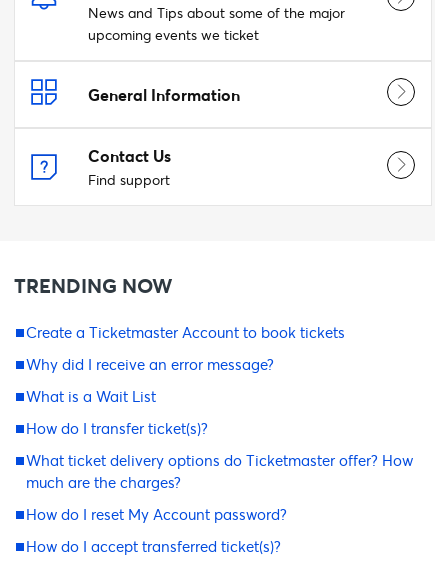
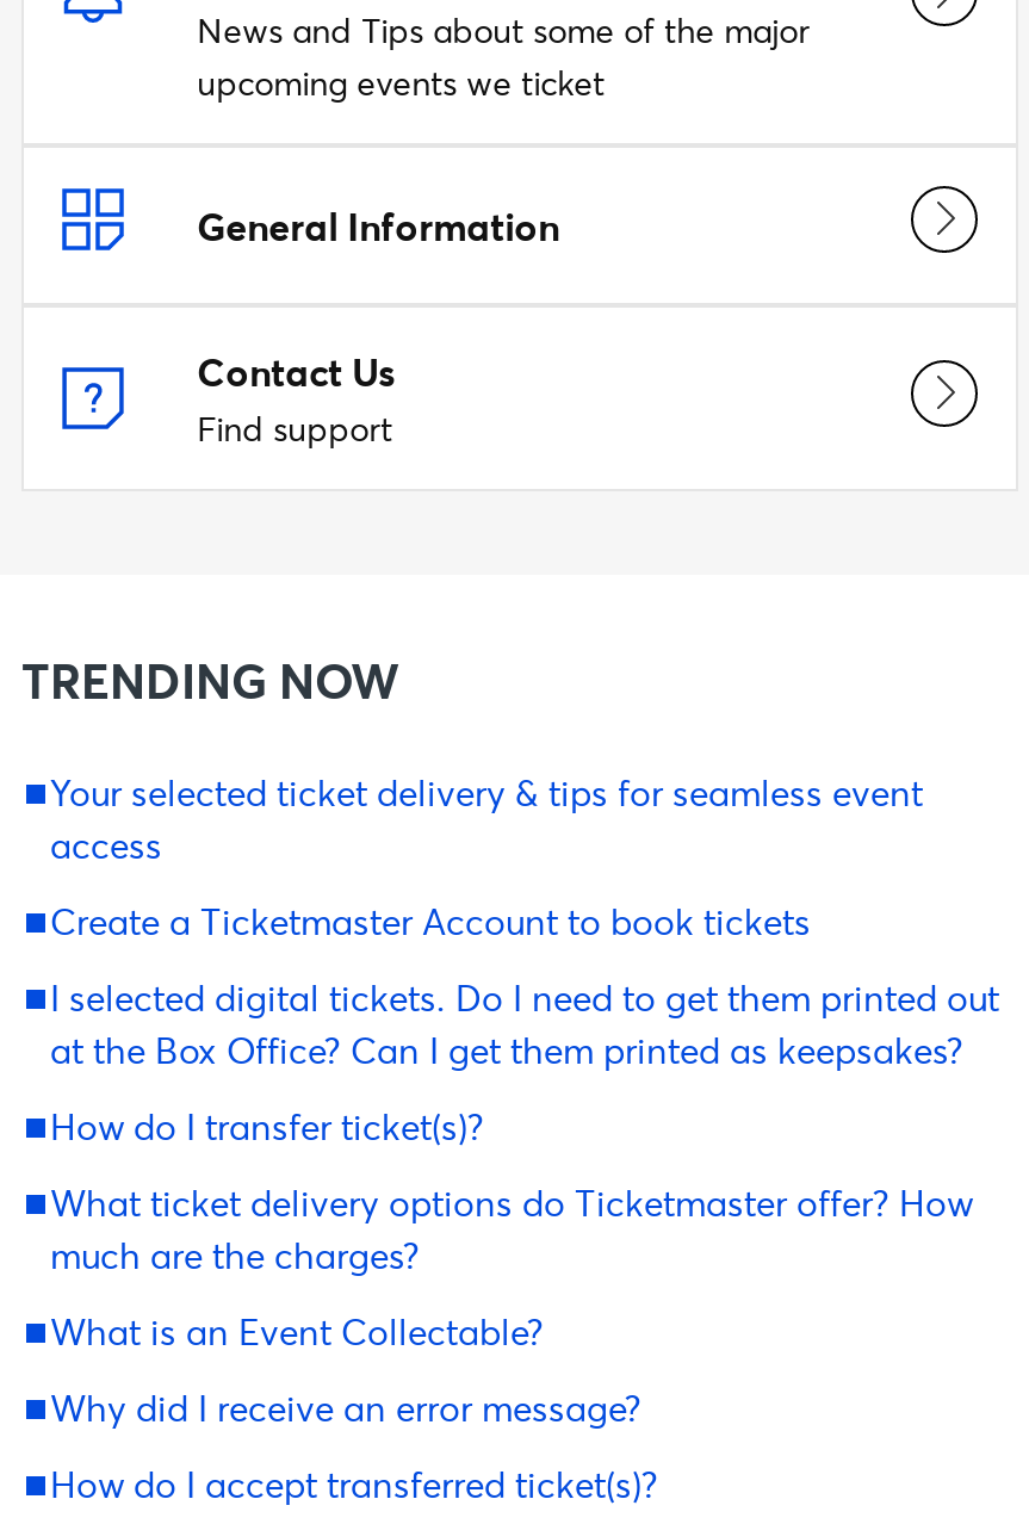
none -> [50,768,923,869] Your selected ticket delivery & tips for seamless event | access
moved [26,354,274,374] -> [50,1384,641,1431]: Why did I receive an error message?
[26,386,156,406] What is a Wait List -> [50,974,999,1074] I selected digital tickets. Do I need to get them printed out | at the Box Office? Can I get them printed as keepsakes?
[26,504,287,524] How do I reset My Account password? -> [50,1307,544,1355] What is an Event Collectable?

